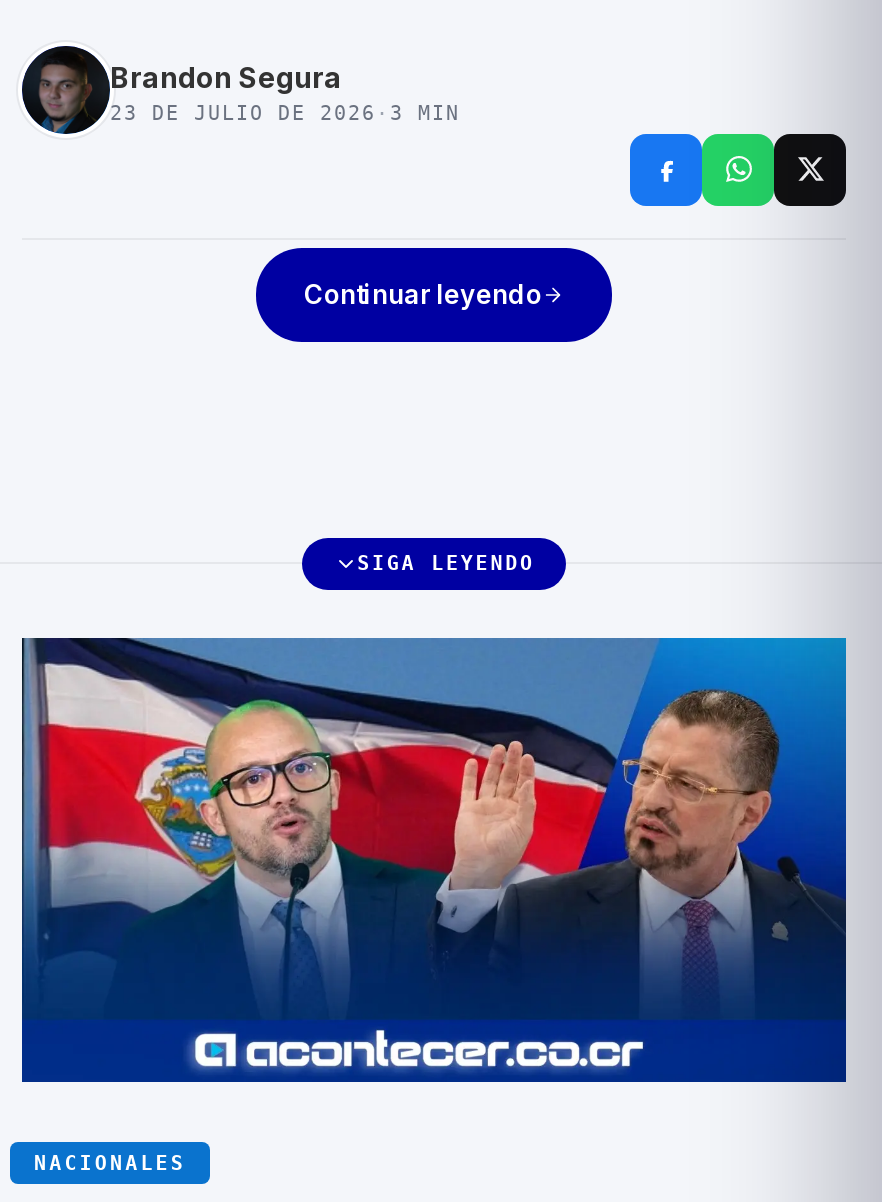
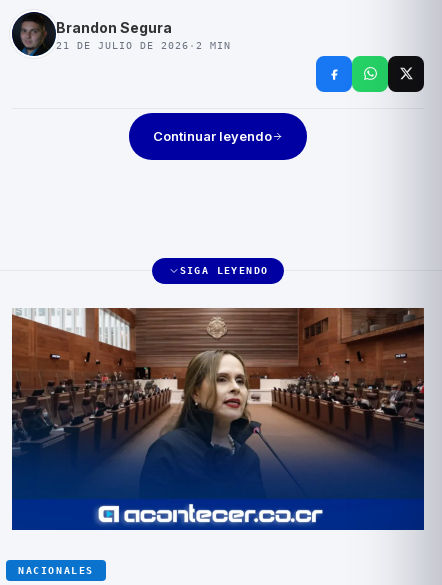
[110,102,460,124] 23 DE JULIO DE 2026 · 3 MIN -> [56,40,231,51] 21 DE JULIO DE 2026 · 2 MIN
[20,636,848,976] [image] -> [11,307,425,476] [image]

